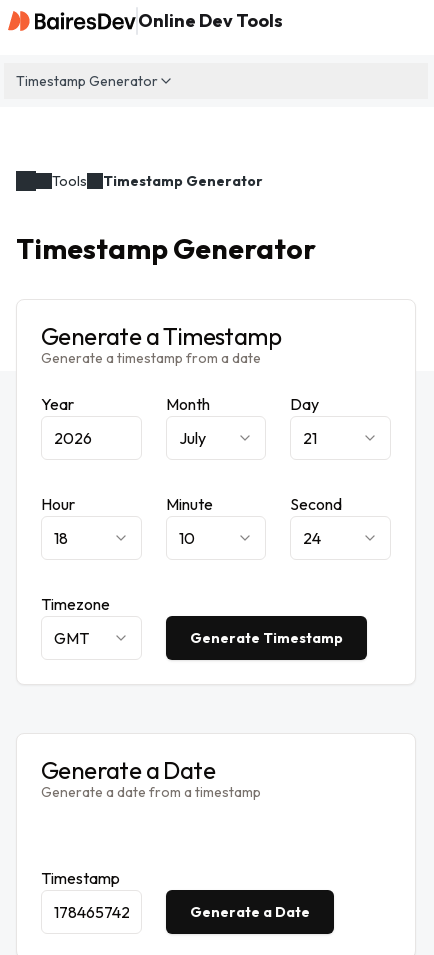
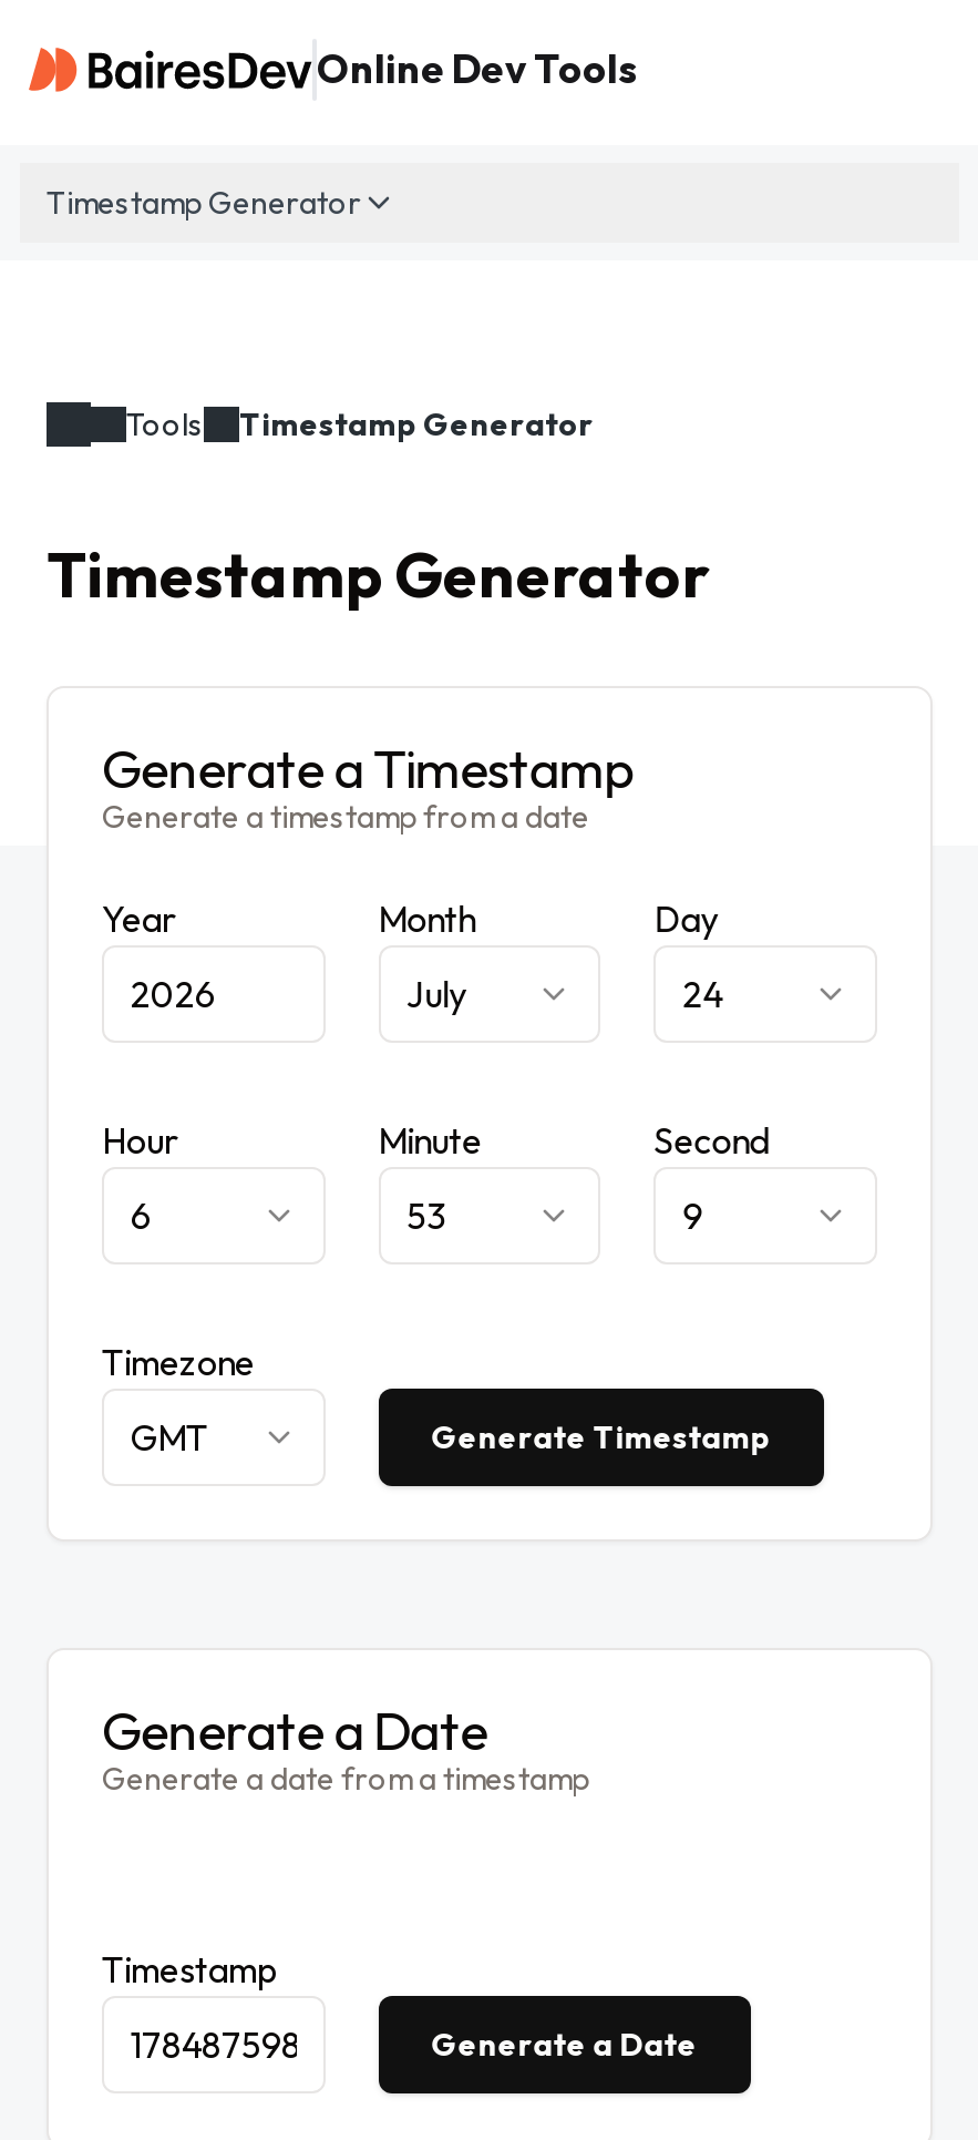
[303,428,317,448] 21 -> [683,972,723,1016] 24
[54,528,68,548] 18 -> [131,1194,151,1238] 6
[179,528,195,548] 10 -> [407,1194,447,1238] 53
[303,528,321,548] 24 -> [683,1194,703,1238] 9

